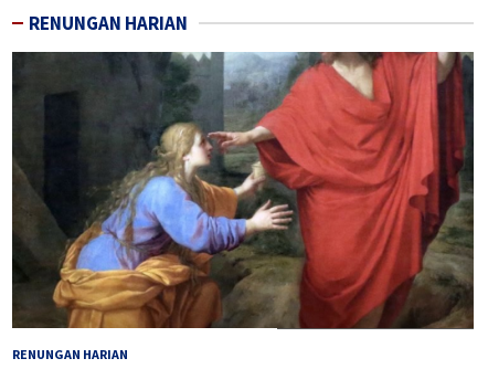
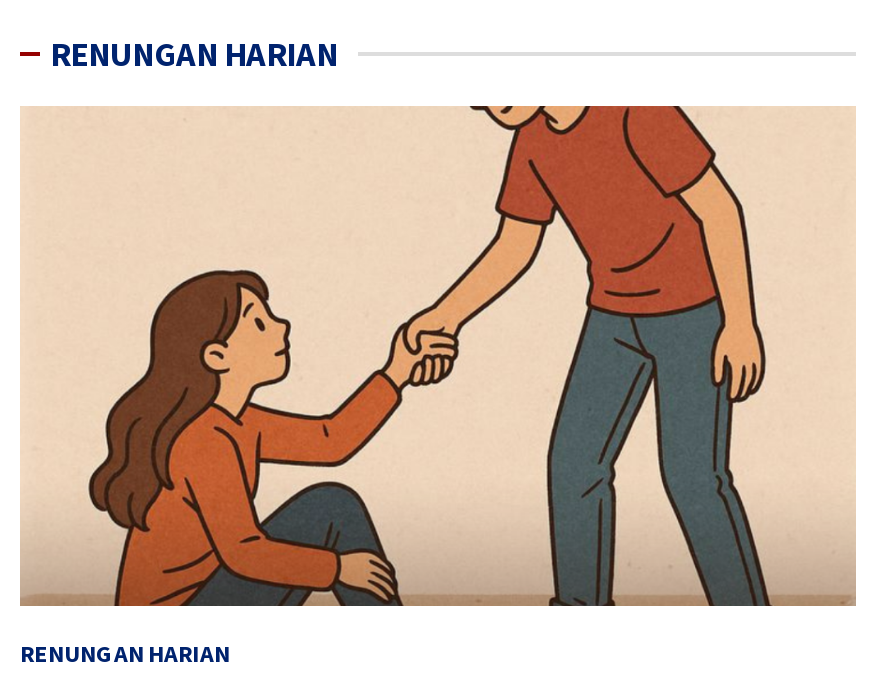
[11,51,475,329] [image] -> [18,104,856,608] [image]

